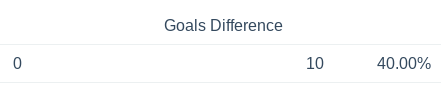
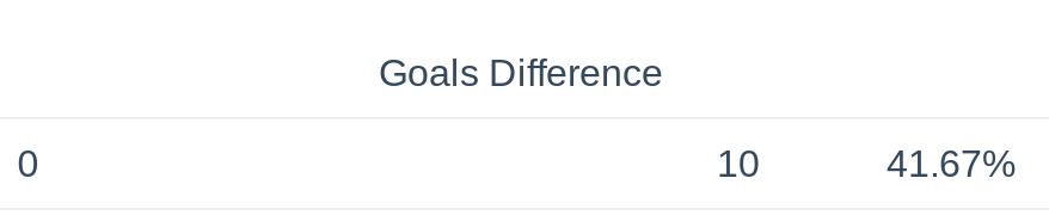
[376,55,430,72] 40.00% -> [887,142,1016,182] 41.67%

